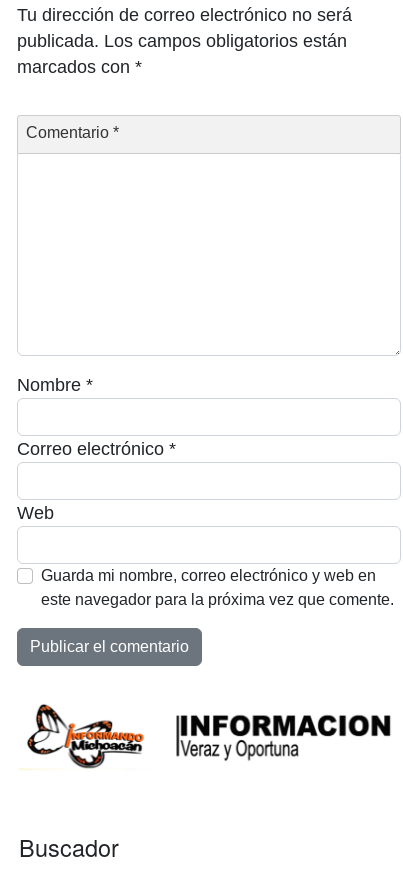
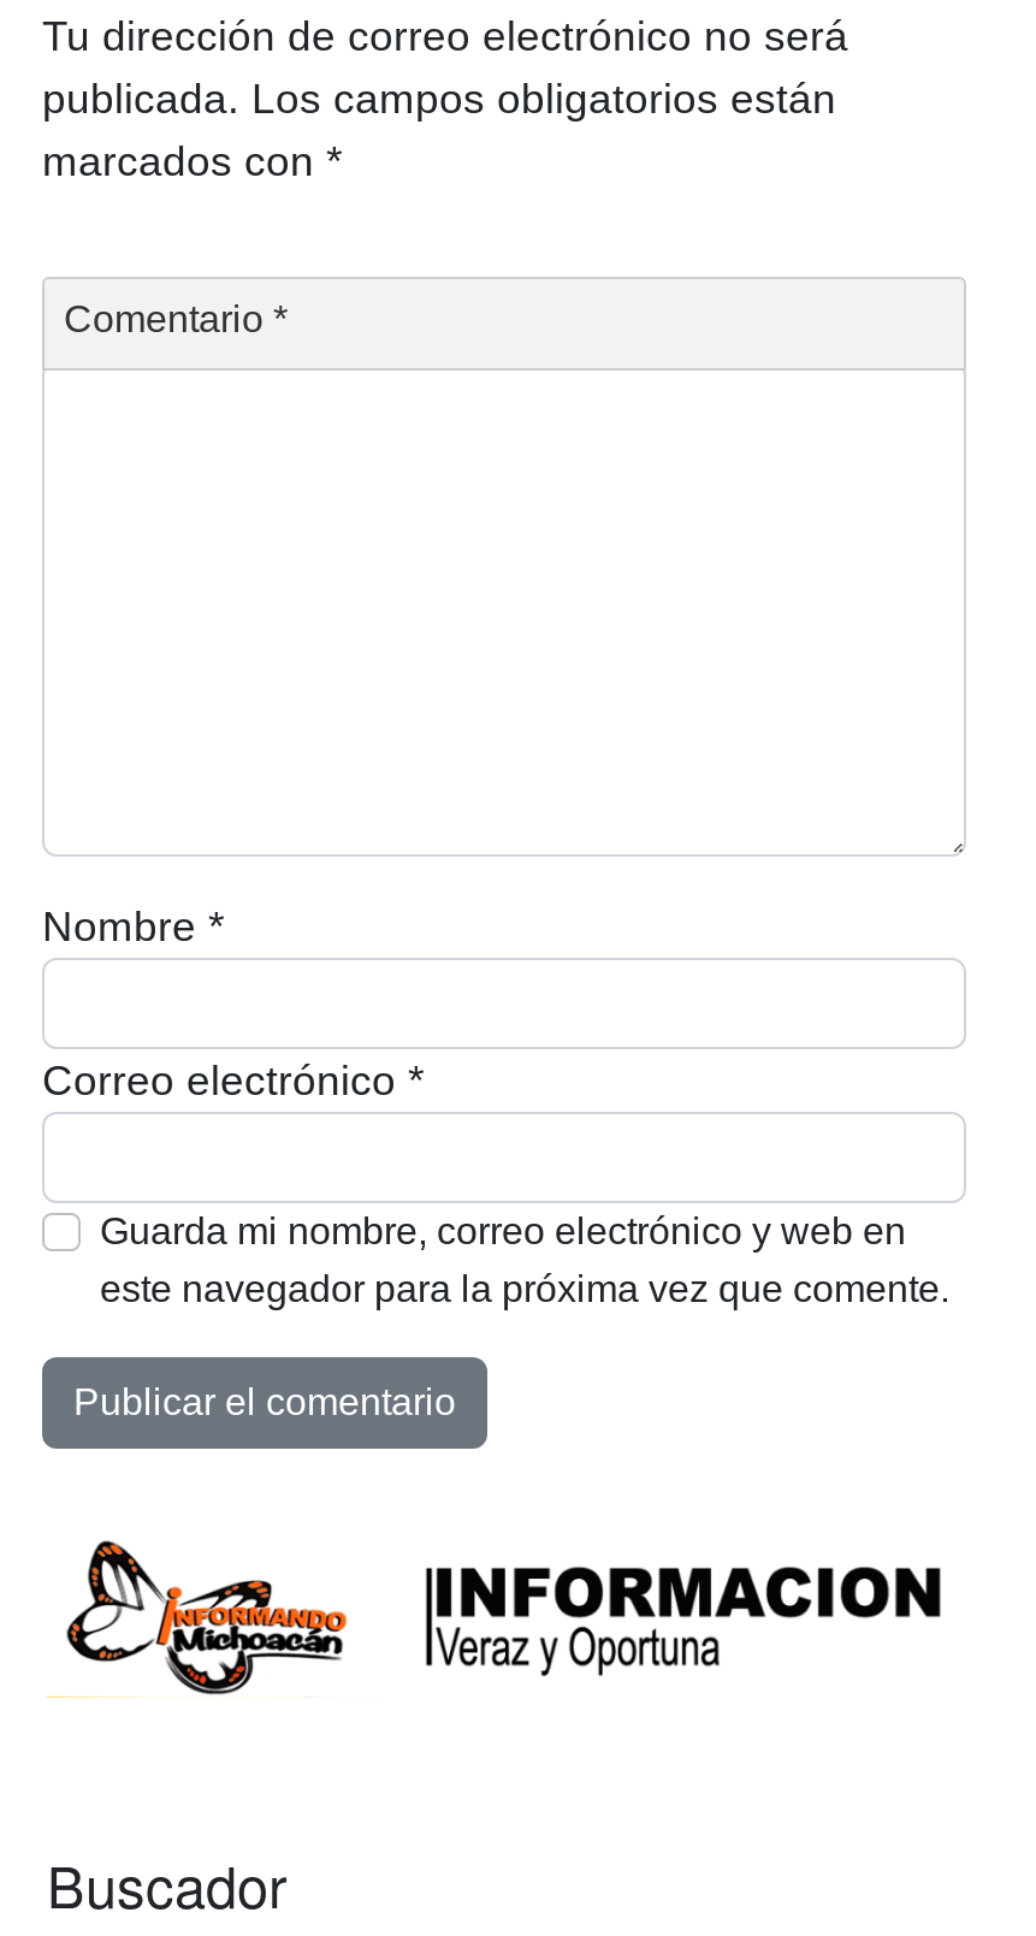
[17,502,54,522] Web -> none

